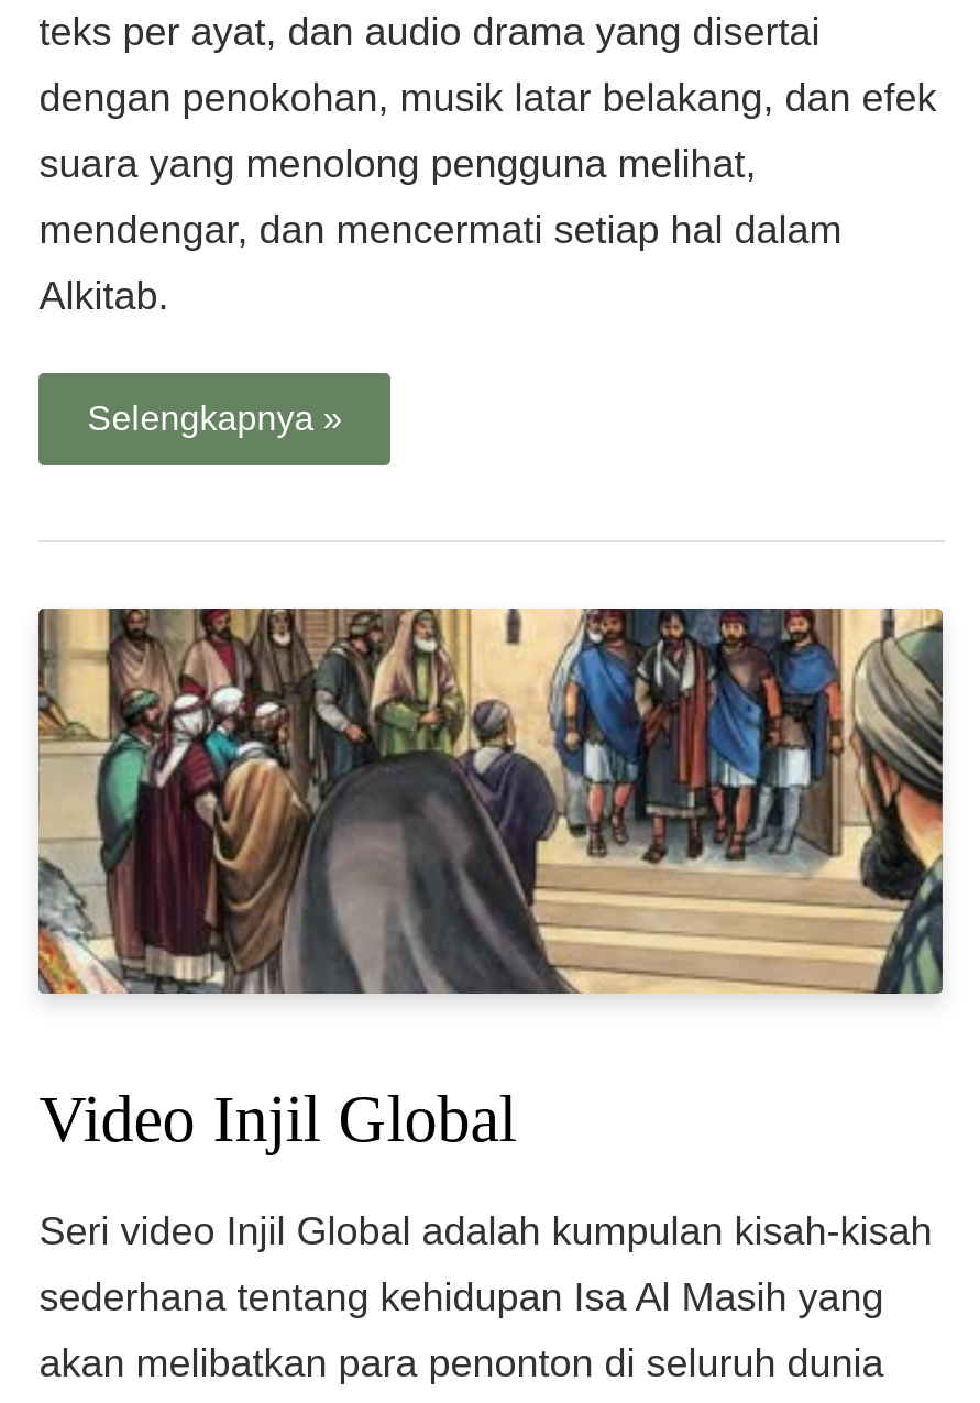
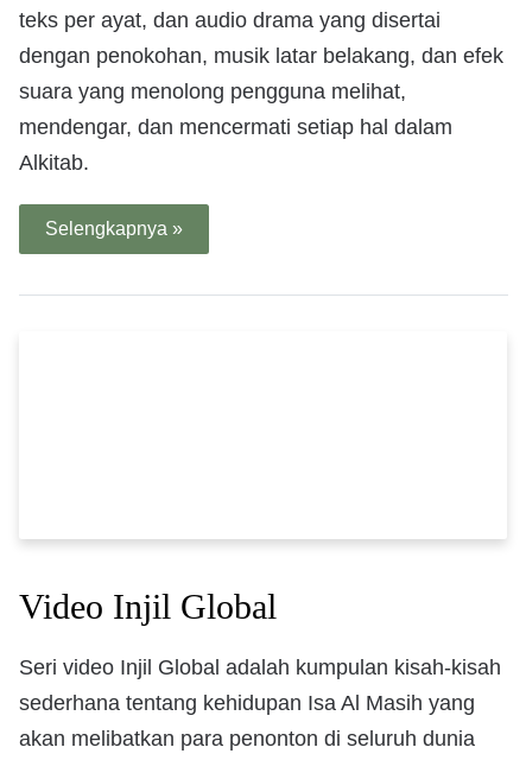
[36,606,945,996] [image] -> none

